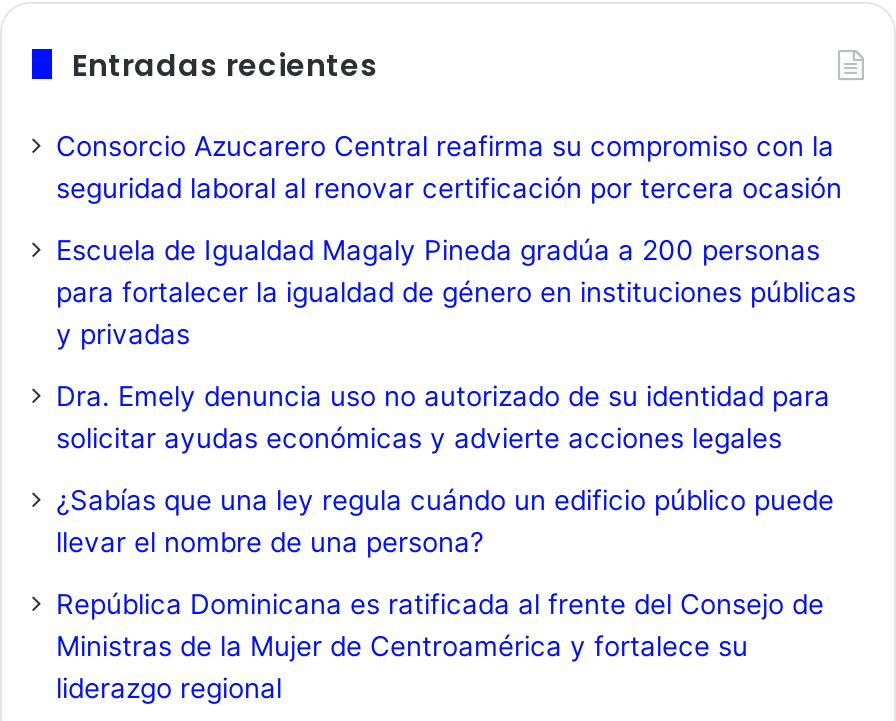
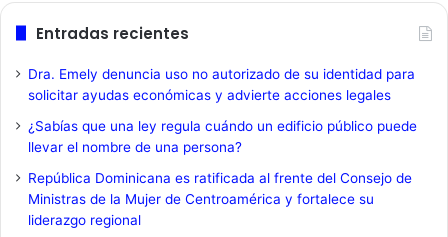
[56,130,856,350] Consorcio Azucarero Central reafirma su compromiso con la | seguridad laboral al renovar certificación por tercera ocasión | Escuela de Igualdad Magaly Pineda gradúa a 200 personas | para fortalecer la igualdad de género en instituciones públicas | y privadas -> none

